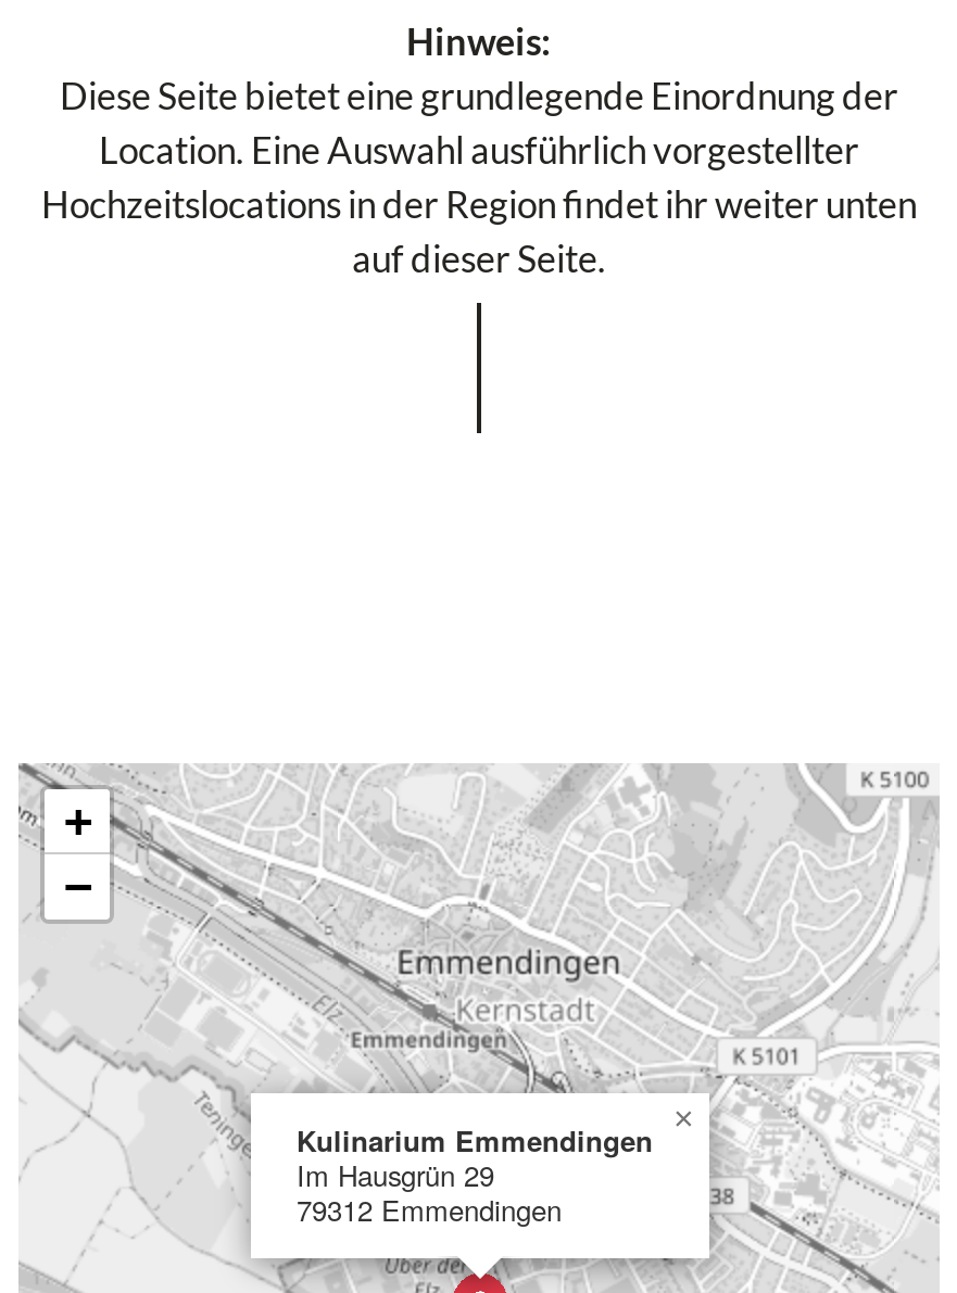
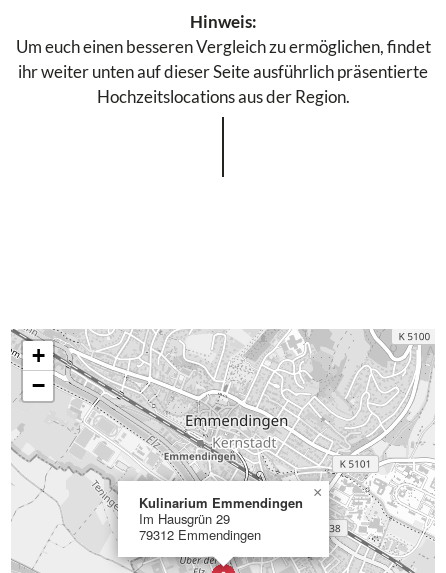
[41,73,917,281] Diese Seite bietet eine grundlegende Einordnung der | Location. Eine Auswahl ausführlich vorgestellter | Hochzeitslocations in der Region findet ihr weiter unten | auf dieser Seite. -> [15,36,430,107] Um euch einen besseren Vergleich zu ermöglichen, findet | ihr weiter unten auf dieser Seite ausführlich präsentierte | Hochzeitslocations aus der Region.

